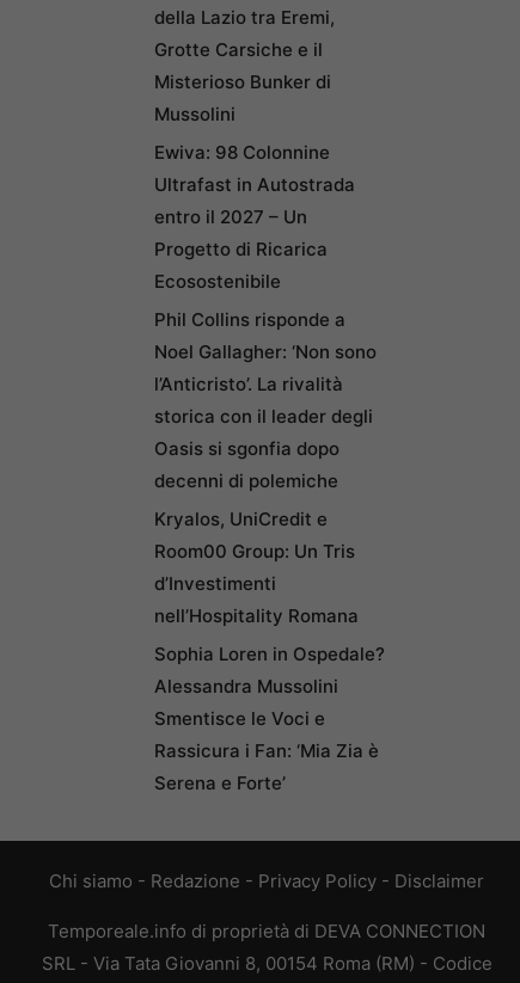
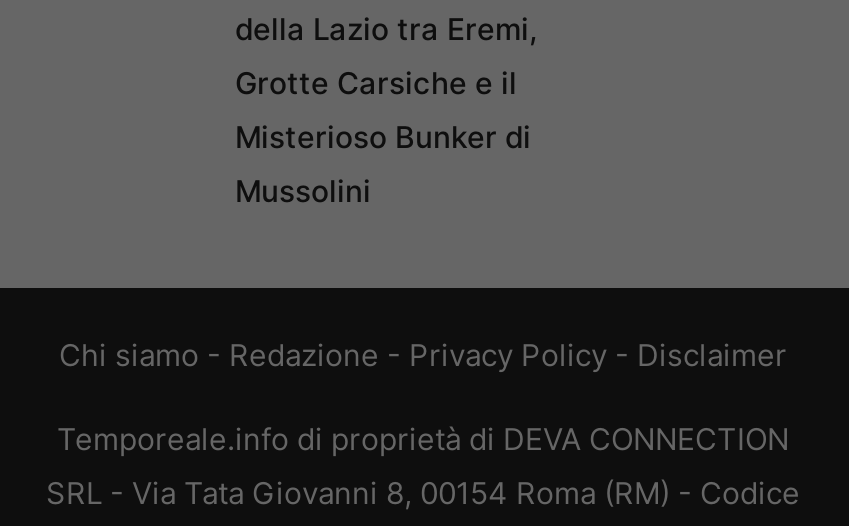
[154,141,385,795] Ewiva: 98 Colonnine | Ultrafast in Autostrada | entro il 2027 – Un | Progetto di Ricarica | Ecosostenibile | Phil Collins risponde a | Noel Gallagher: ‘Non sono | l’Anticristo’. La rivalità | storica con il leader degli | Oasis si sgonfia dopo | decenni di polemiche | Kryalos, UniCredit e | Room00 Group: Un Tris | d’Investimenti | nell’Hospitality Romana | Sophia Loren in Ospedale? | Alessandra Mussolini | Smentisce le Voci e | Rassicura i Fan: ‘Mia Zia è | Serena e Forte’ -> none

